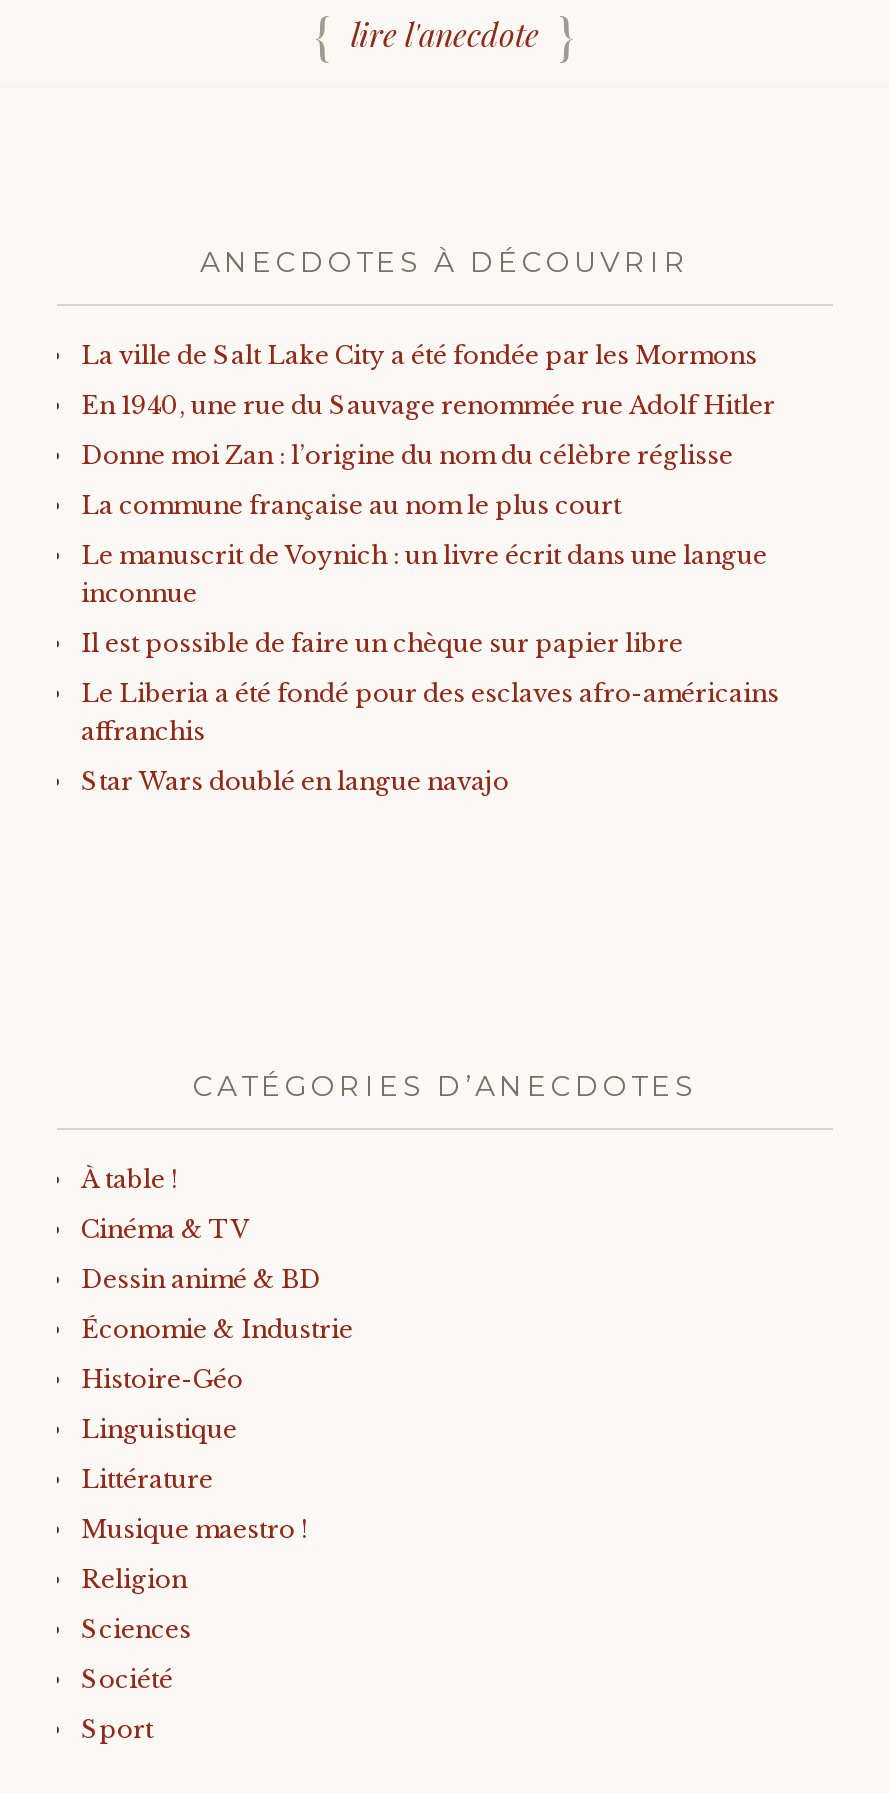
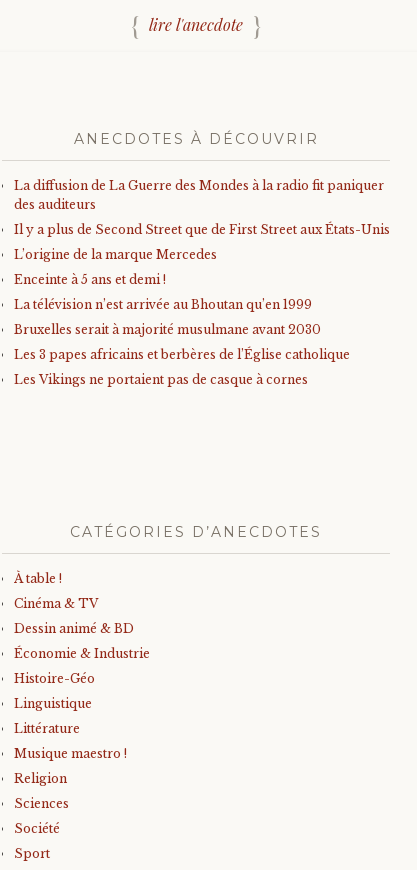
[81,340,757,370] La ville de Salt Lake City a été fondée par les Mormons -> [14,178,384,212] La diffusion de La Guerre des Mondes à la radio fit paniquer | des auditeurs
[81,390,775,420] En 1940, une rue du Sauvage renommée rue Adolf Hitler -> [14,222,390,237] Il y a plus de Second Street que de First Street aux États-Unis
[81,440,733,470] Donne moi Zan : l’origine du nom du célèbre réglisse -> [14,247,217,262] L’origine de la marque Mercedes
[81,490,621,520] La commune française au nom le plus court -> [14,272,166,287] Enceinte à 5 ans et demi !
[81,540,767,608] Le manuscrit de Voynich : un livre écrit dans une langue | inconnue -> [14,297,312,312] La télévision n’est arrivée au Bhoutan qu’en 1999
[81,628,683,658] Il est possible de faire un chèque sur papier libre -> [14,322,321,337] Bruxelles serait à majorité musulmane avant 2030
[81,678,779,746] Le Liberia a été fondé pour des esclaves afro-américains | affranchis -> [14,347,350,362] Les 3 papes africains et berbères de l’Église catholique
[81,766,509,796] Star Wars doublé en langue navajo -> [14,372,308,387] Les Vikings ne portaient pas de casque à cornes

